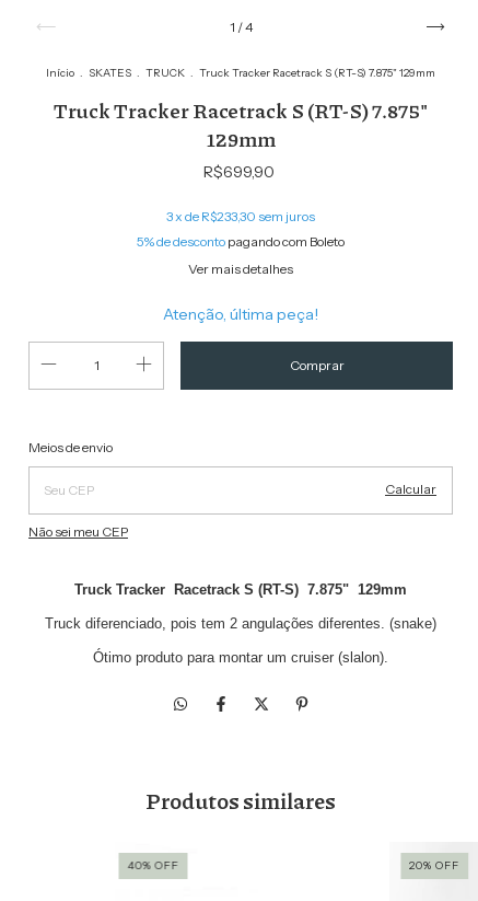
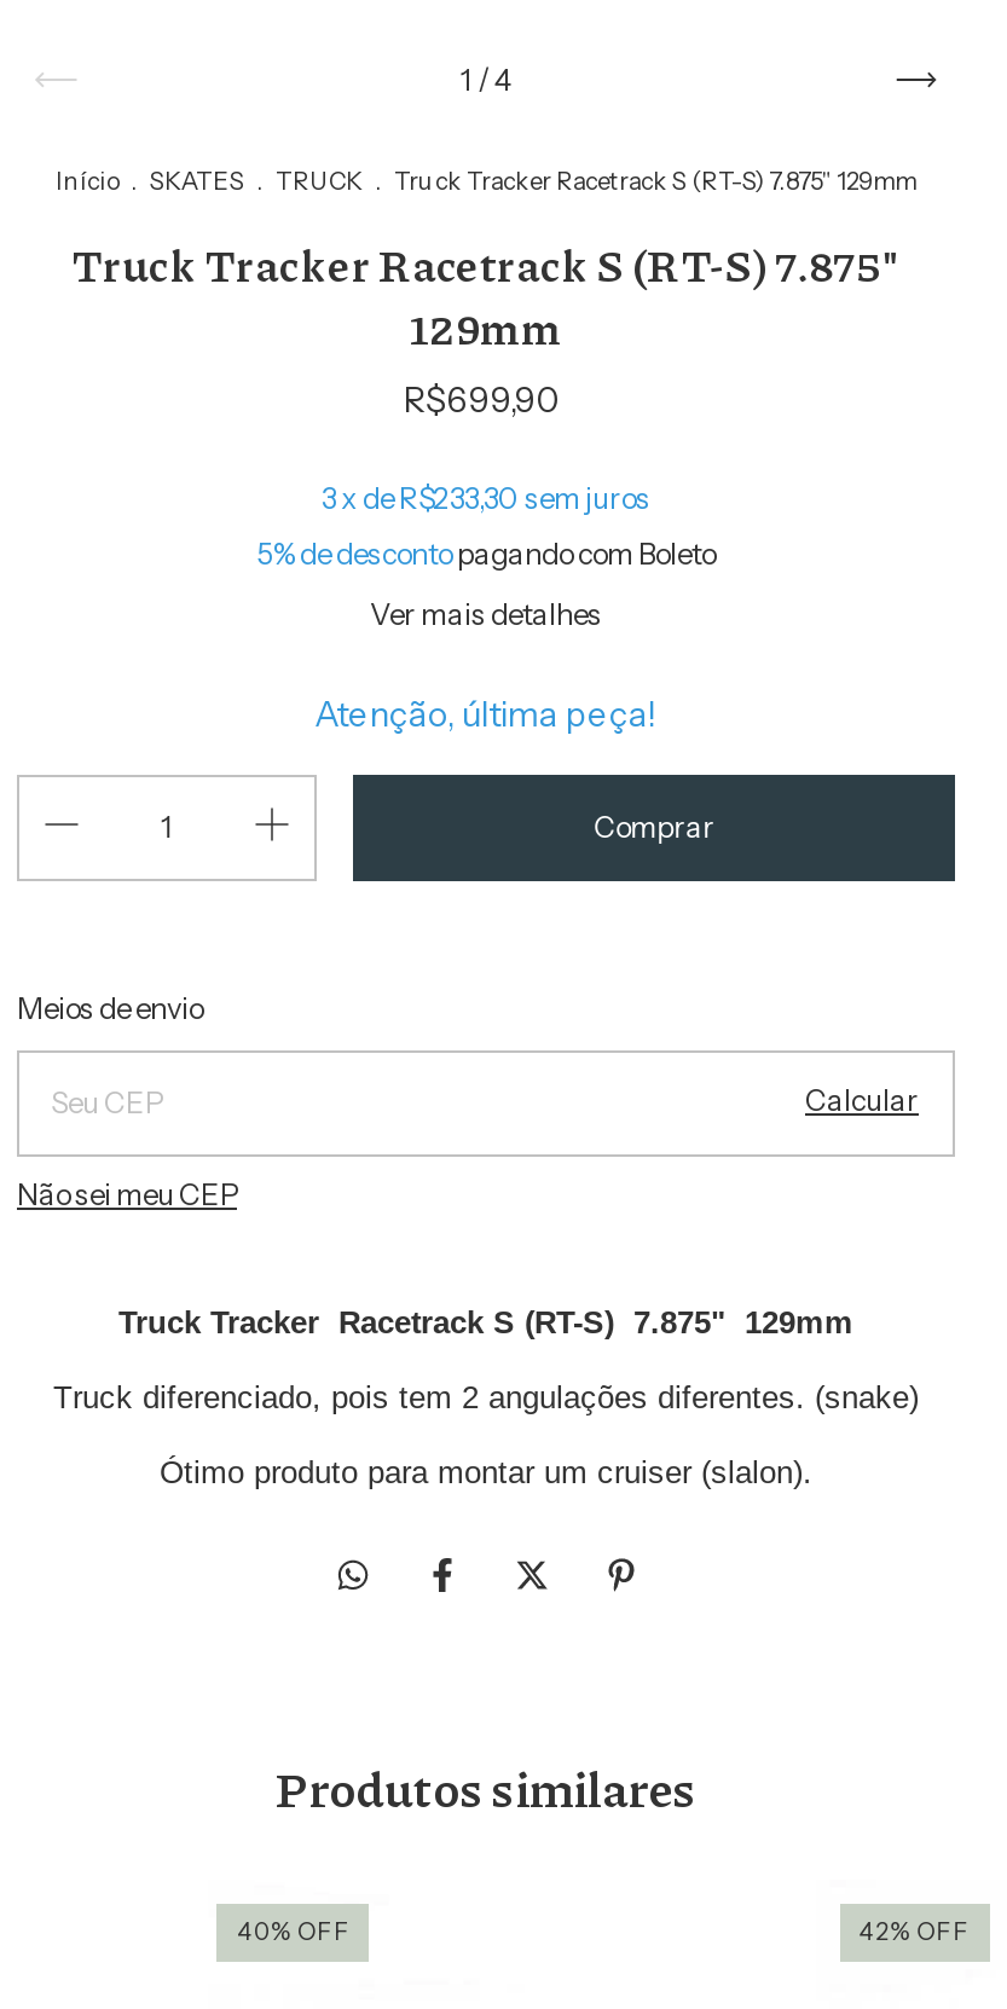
[409,858,460,872] 20% OFF -> [859,1915,970,1947] 42% OFF

